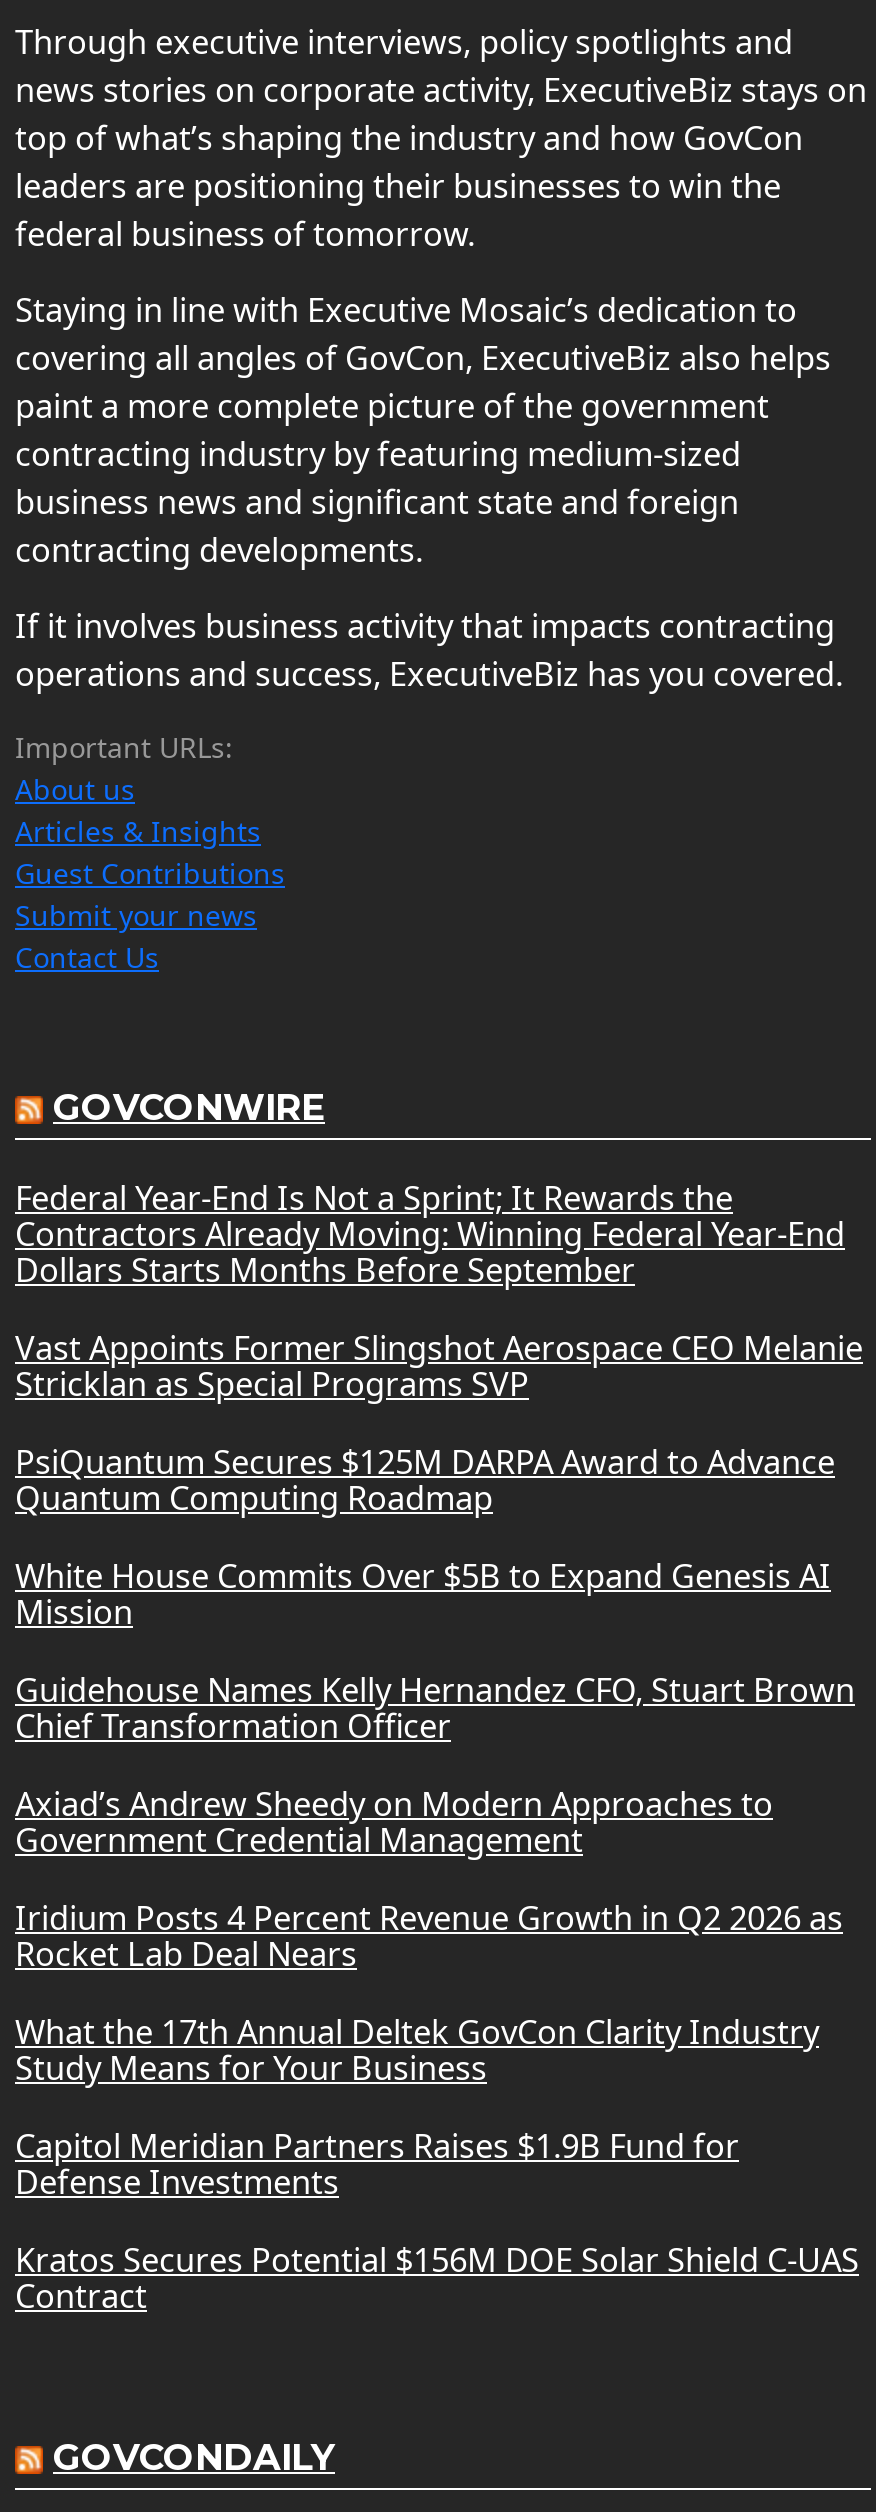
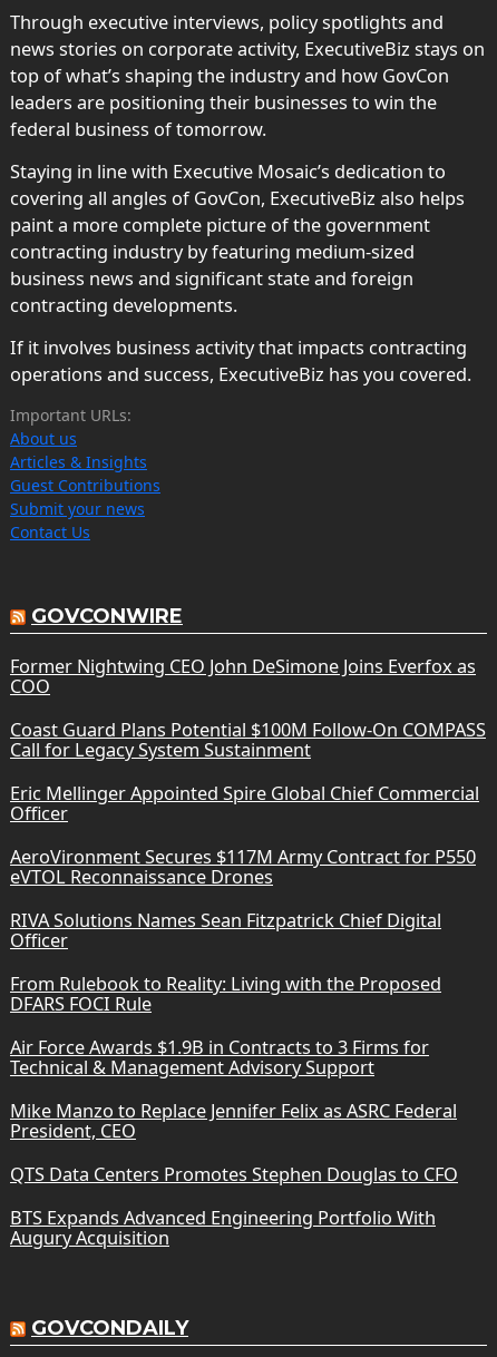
[15,1176,845,1292] Federal Year-End Is Not a Sprint; It Rewards the | Contractors Already Moving: Winning Federal Year-End | Dollars Starts Months Before September -> [10,654,476,698] Former Nightwing CEO John DeSimone Joins Everfox as | COO
[15,1326,863,1406] Vast Appoints Former Slingshot Aerospace CEO Melanie | Stricklan as Special Programs SVP -> [10,717,486,762] Coast Guard Plans Potential $100M Follow-On COMPASS | Call for Legacy System Sustainment
[15,1440,835,1520] PsiQuantum Secures $125M DARPA Award to Advance | Quantum Computing Roadmap -> [10,781,479,825] Eric Mellinger Appointed Spire Global Chief Commercial | Officer
[15,1554,831,1634] White House Commits Over $5B to Expand Genesis AI | Mission -> [10,844,476,889] AeroVironment Secures $117M Army Contract for P550 | eVTOL Reconnaissance Drones
[15,1668,855,1748] Guidehouse Names Kelly Hernandez CFO, Stuart Brown | Chief Transformation Officer -> [10,908,441,952] RIVA Solutions Names Sean Fitzpatrick Chief Digital | Officer
[15,1782,773,1862] Axiad’s Andrew Sheedy on Modern Approaches to | Government Credential Management -> [10,971,441,1016] From Rulebook to Reality: Living with the Proposed | DFARS FOCI Rule
[15,1896,843,1976] Iridium Posts 4 Percent Revenue Growth in Q2 2026 as | Rocket Lab Deal Nears -> [10,1035,429,1079] Air Force Awards $1.9B in Contracts to 3 Firms for | Technical & Management Advisory Support
[15,2010,819,2090] What the 17th Annual Deltek GovCon Clarity Industry | Study Means for Your Business -> [10,1098,457,1143] Mike Manzo to Replace Jennifer Felix as ASRC Federal | President, CEO
[15,2124,739,2204] Capitol Meridian Partners Raises $1.9B Fund for | Defense Investments -> [10,1162,458,1186] QTS Data Centers Promotes Stephen Douglas to CFO
[15,2238,859,2318] Kratos Secures Potential $156M DOE Solar Shield C-UAS | Contract -> [10,1205,436,1250] BTS Expands Advanced Engineering Portfolio With | Augury Acquisition

